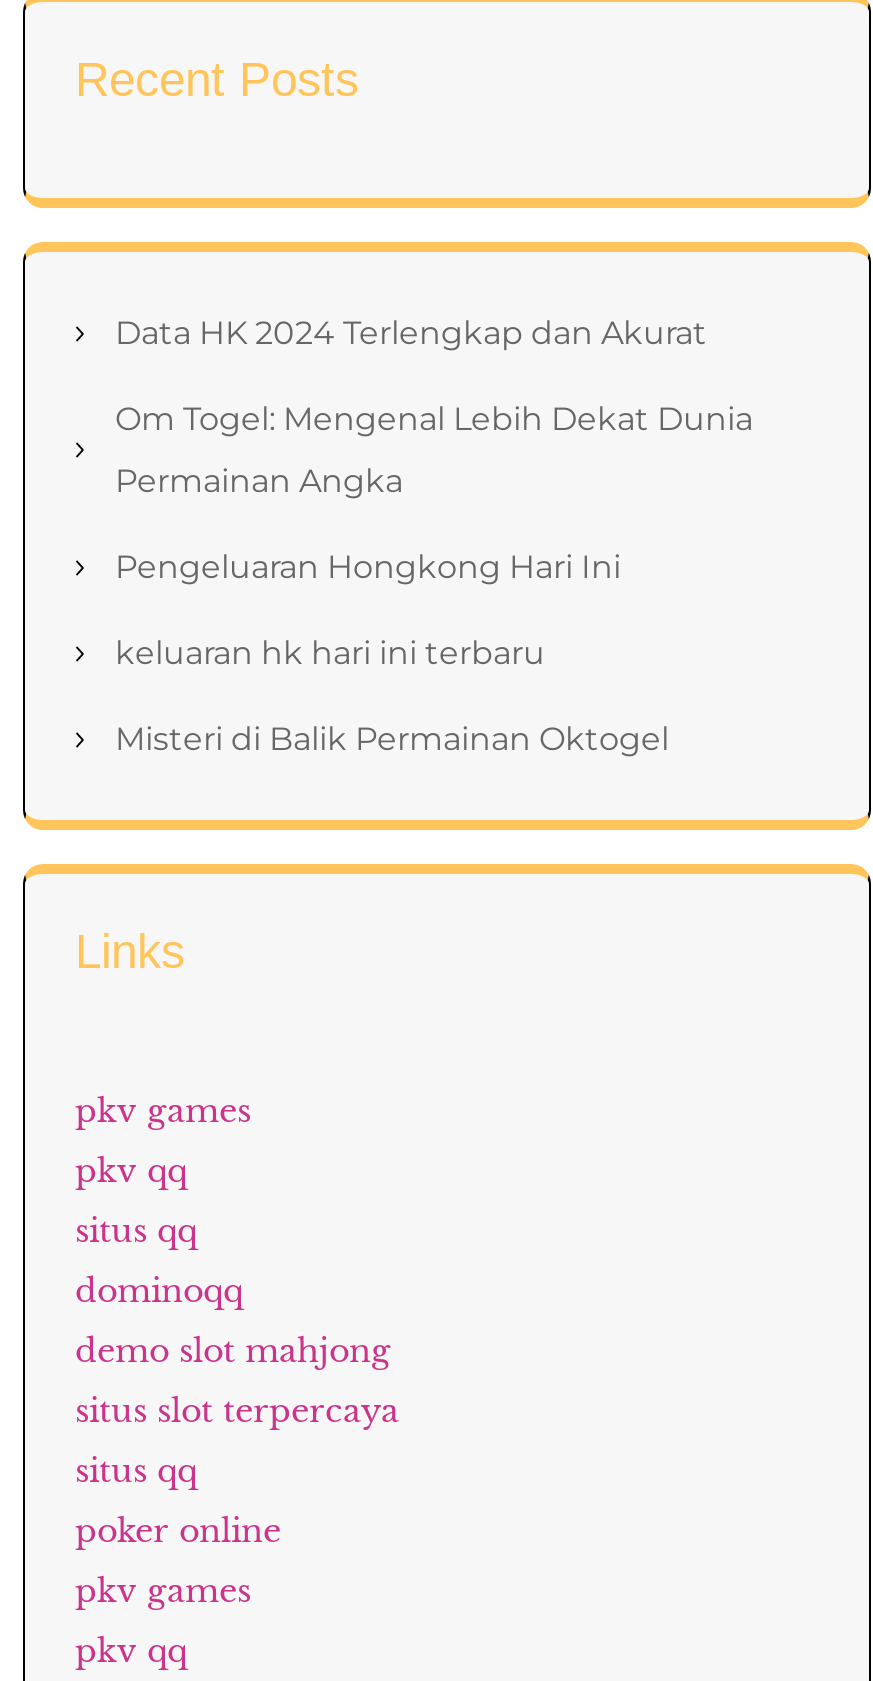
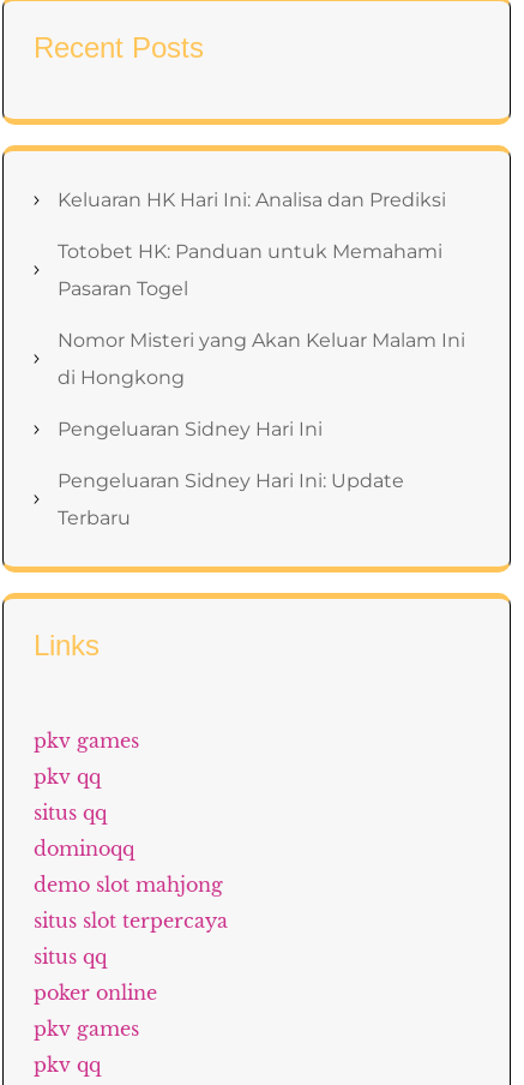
[115,314,753,758] Data HK 2024 Terlengkap dan Akurat | Om Togel: Mengenal Lebih Dekat Dunia | Permainan Angka | Pengeluaran Hongkong Hari Ini | keluaran hk hari ini terbaru | Misteri di Balik Permainan Oktogel -> [58,188,465,529] Keluaran HK Hari Ini: Analisa dan Prediksi | Totobet HK: Panduan untuk Memahami | Pasaran Togel | Nomor Misteri yang Akan Keluar Malam Ini | di Hongkong | Pengeluaran Sidney Hari Ini | Pengeluaran Sidney Hari Ini: Update | Terbaru

